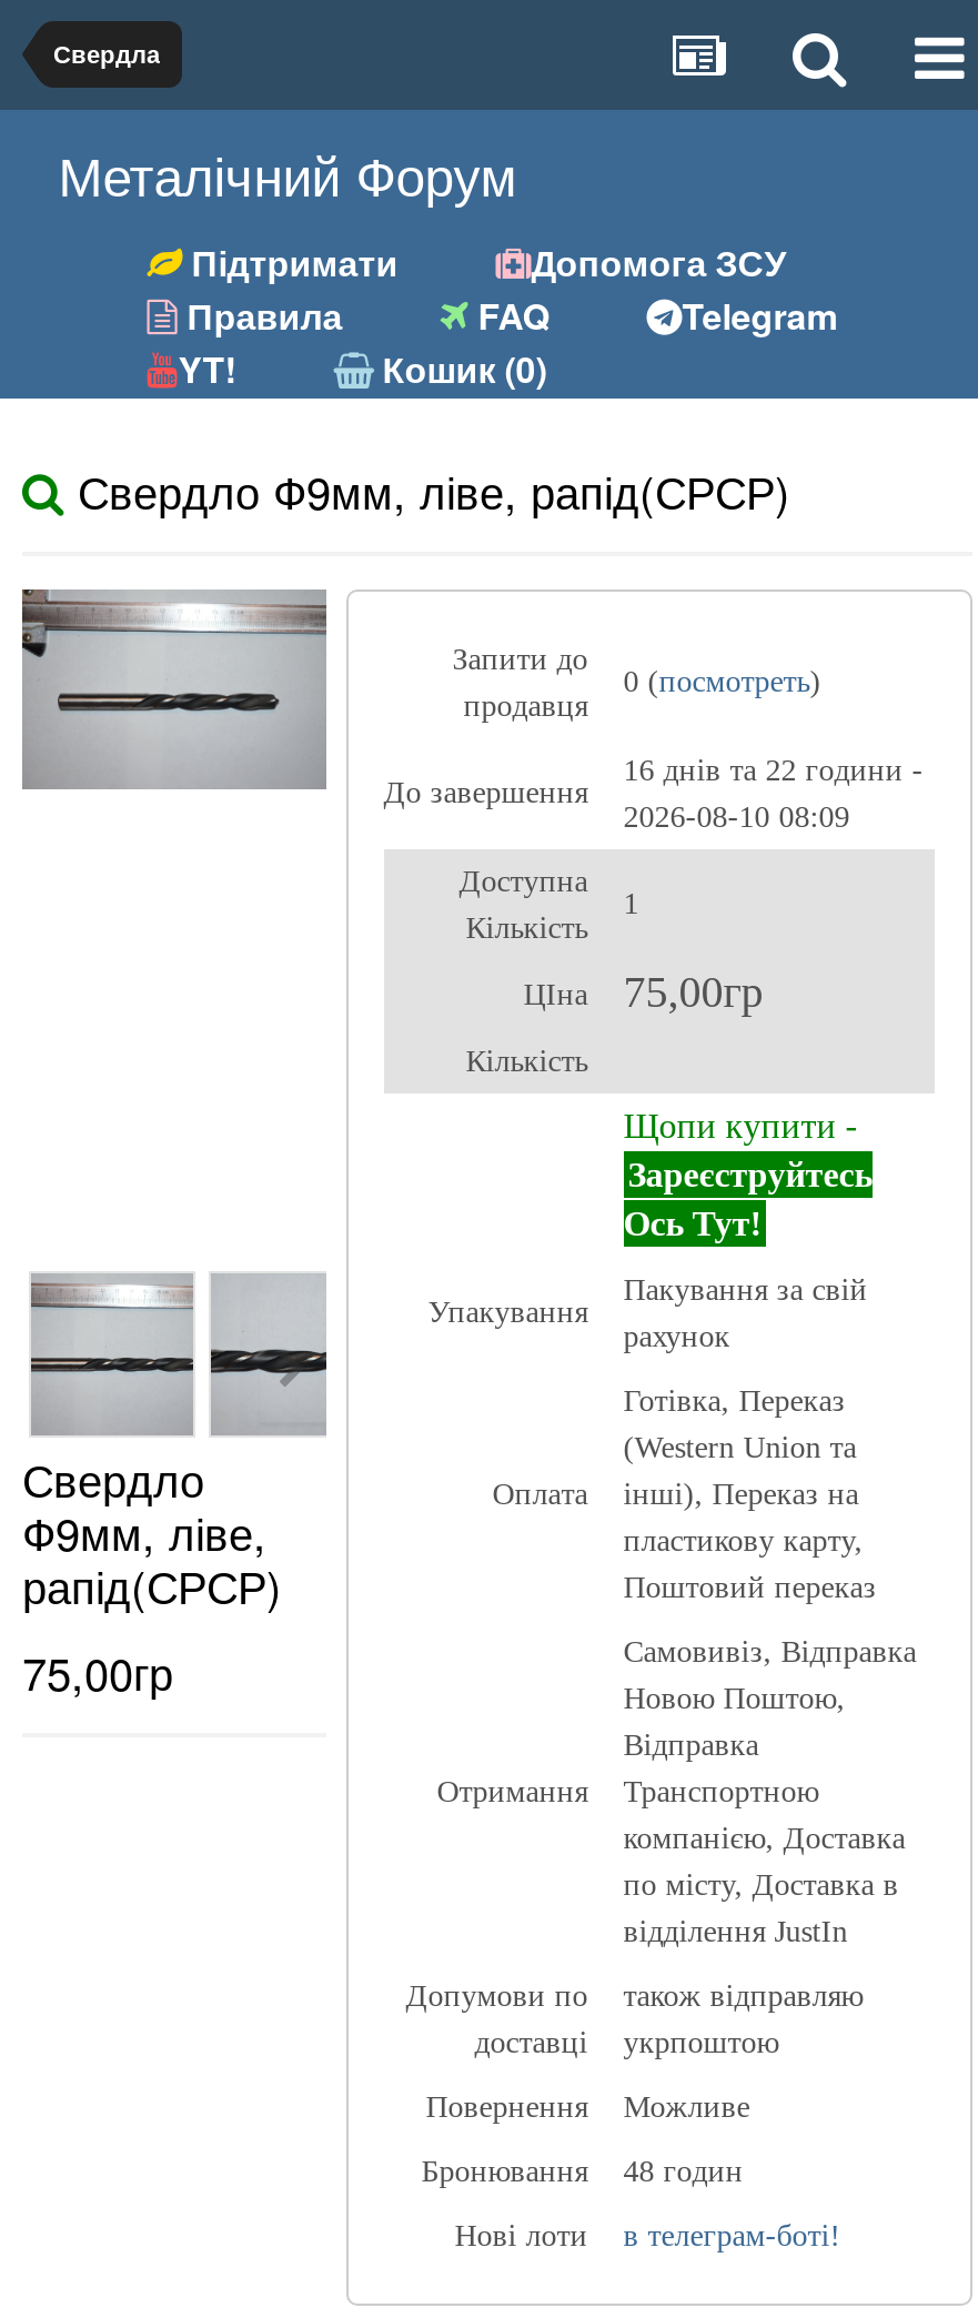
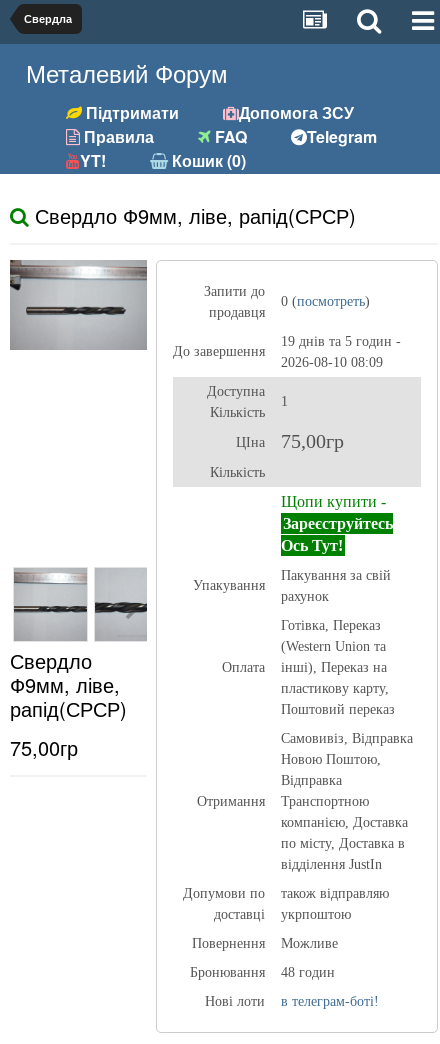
[58,134,518,212] Металічний Форум -> [26,55,228,90] Металевий Форум
[623,754,923,787] 16 днів та 22 години - -> [281,334,401,349] 19 днів та 5 годин -

